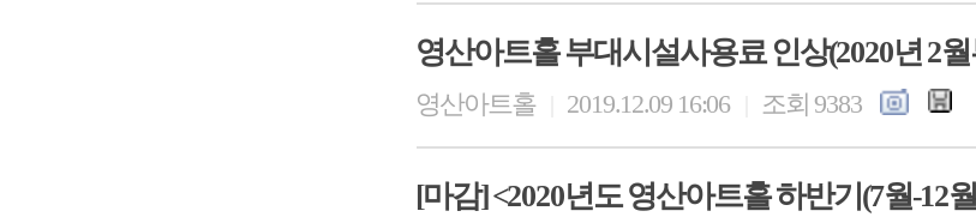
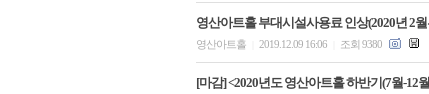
[415,89,867,117] 영산아트홀 2019.12.09 16:06 조회 9383 -> [195,38,383,50] 영산아트홀 2019.12.09 16:06 조회 9380

